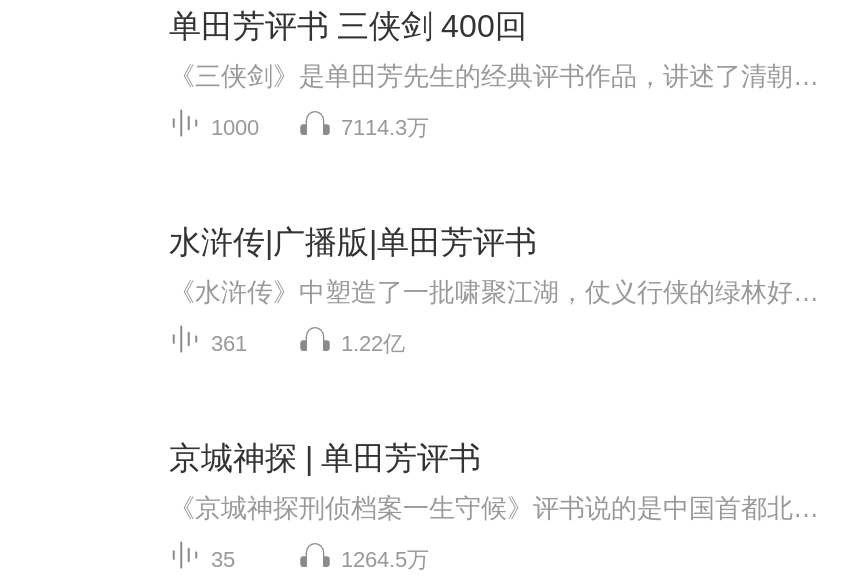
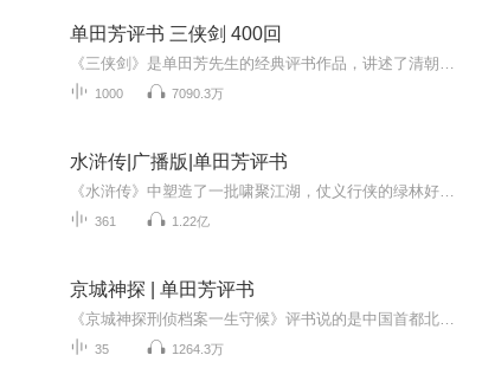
[341,115,429,139] 7114.3万 -> [172,86,224,100] 7090.3万
[341,547,429,571] 1264.5万 -> [172,342,224,356] 1264.3万

